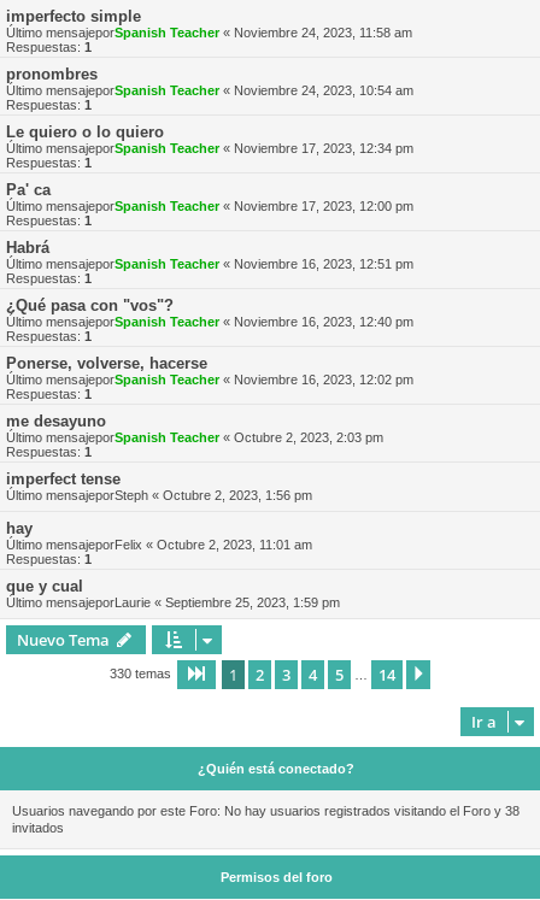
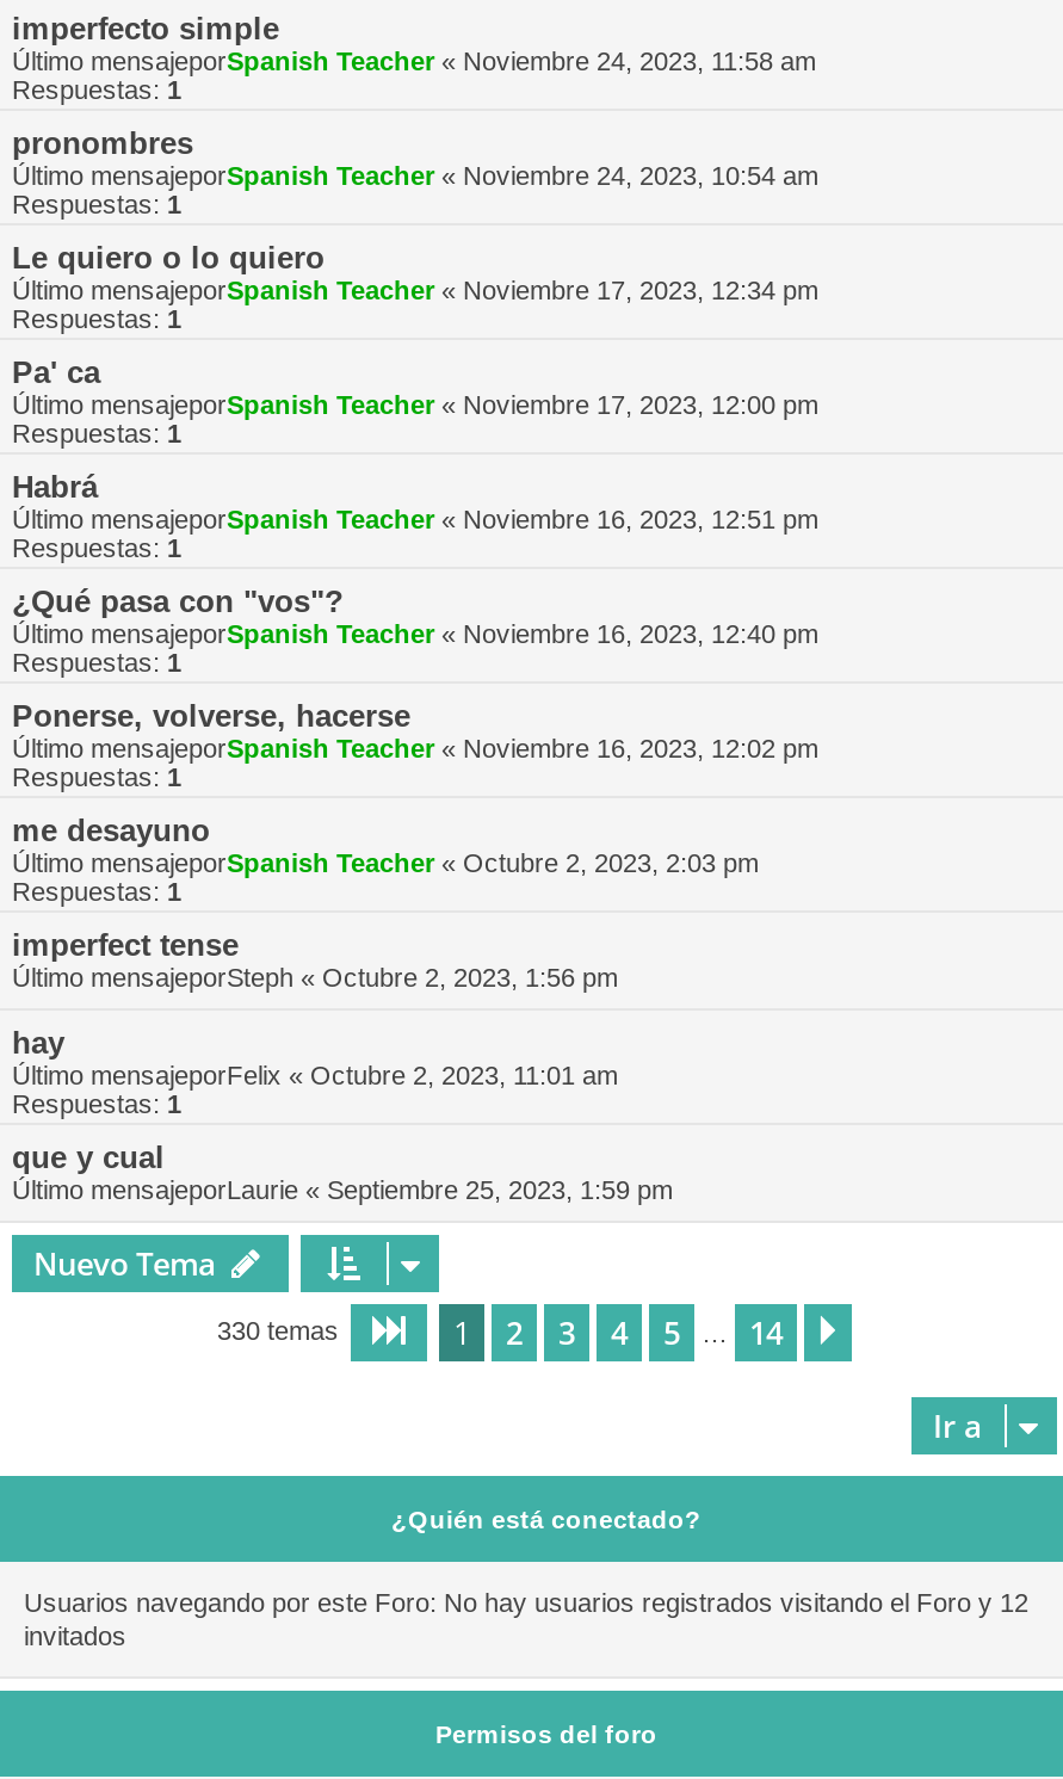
[12,804,520,818] Usuarios navegando por este Foro: No hay usuarios registrados visitando el Foro y 38 -> [24,1588,1028,1617] Usuarios navegando por este Foro: No hay usuarios registrados visitando el Foro y 12

